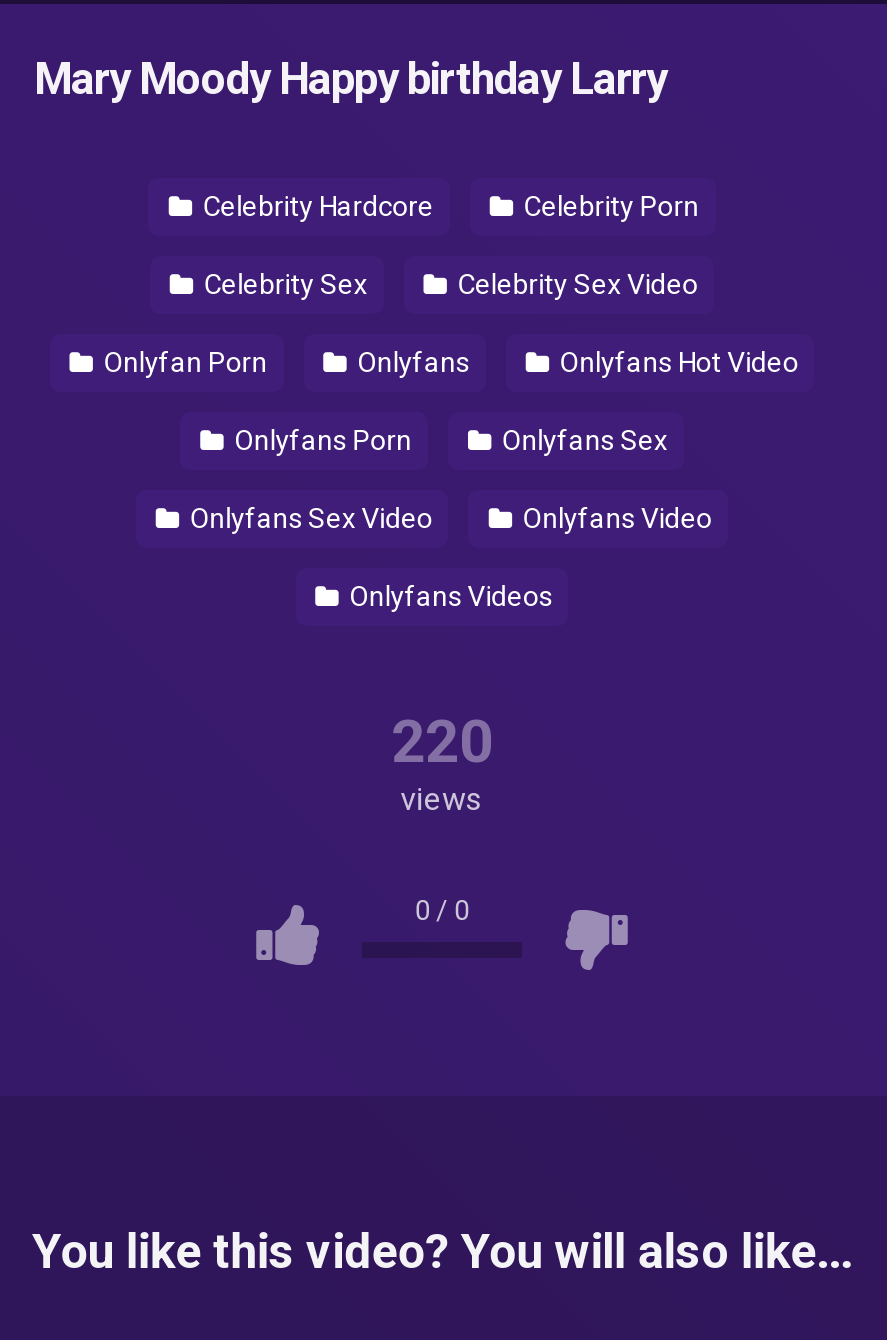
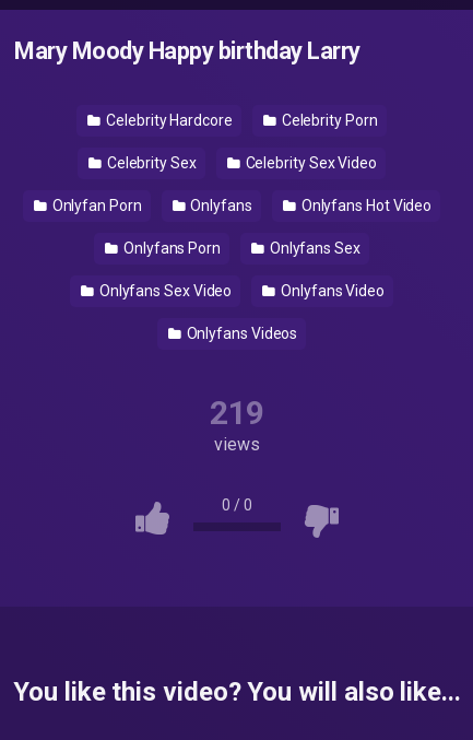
[391,706,493,776] 220 -> [209,394,265,432] 219

